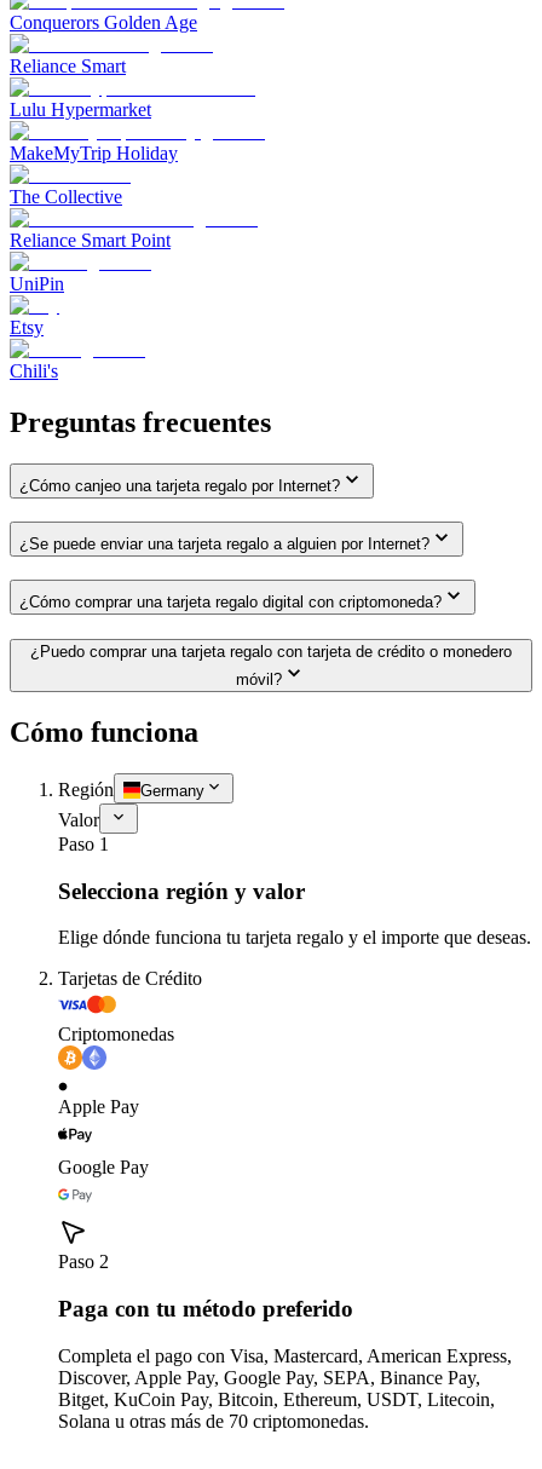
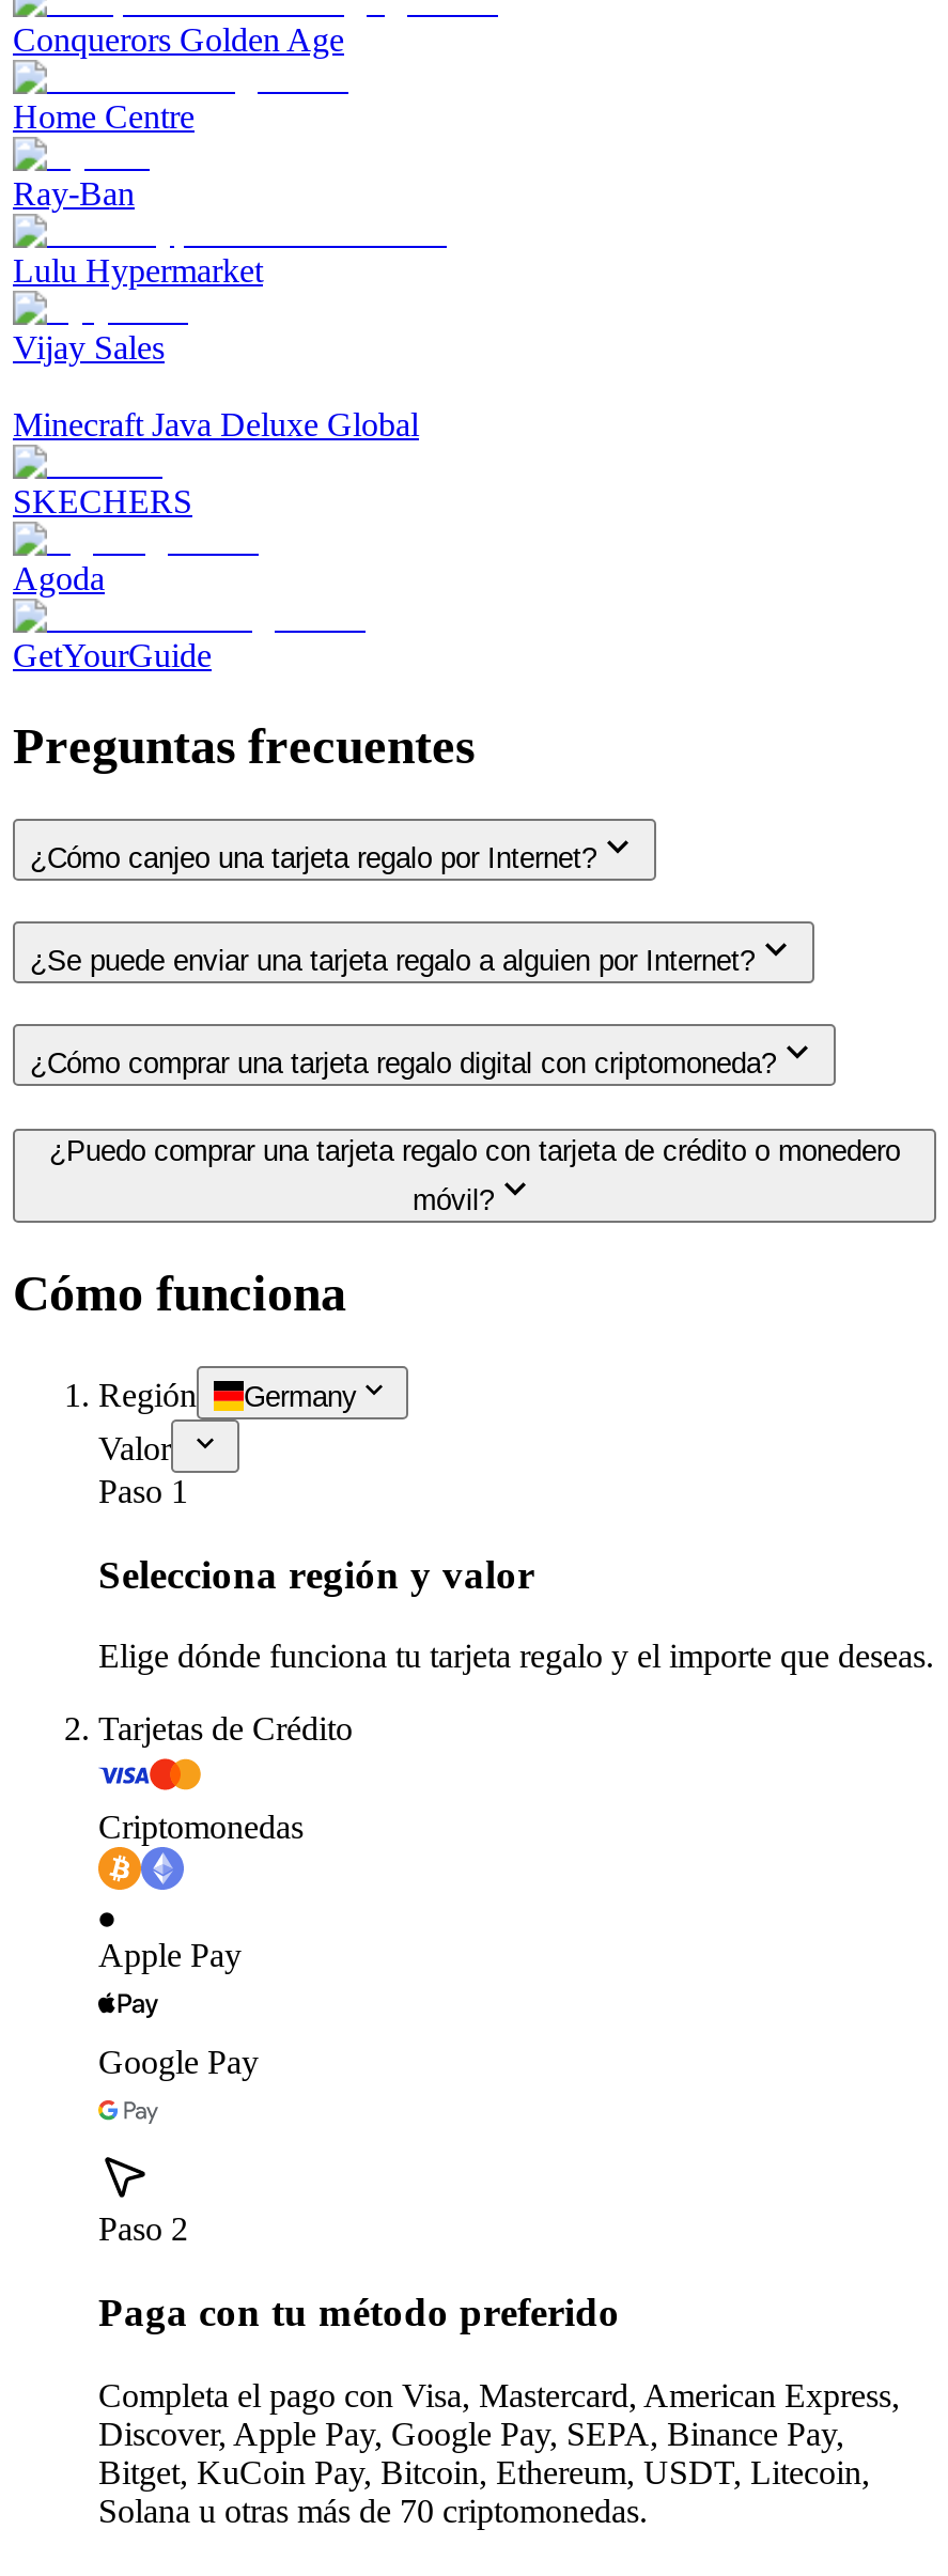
[10,56,126,77] Reliance Smart -> [13,99,195,212] Home Centre | Ray-Ban
moved [10,100,151,120] -> [13,253,263,289]: Lulu Hypermarket
[10,143,178,382] MakeMyTrip Holiday | The Collective | Reliance Smart Point | UniPin | Etsy | Chili's -> [13,330,419,674] Vijay Sales | Minecraft Java Deluxe Global | SKECHERS | Agoda | GetYourGuide

